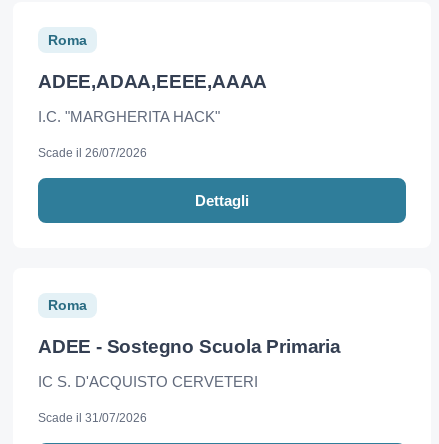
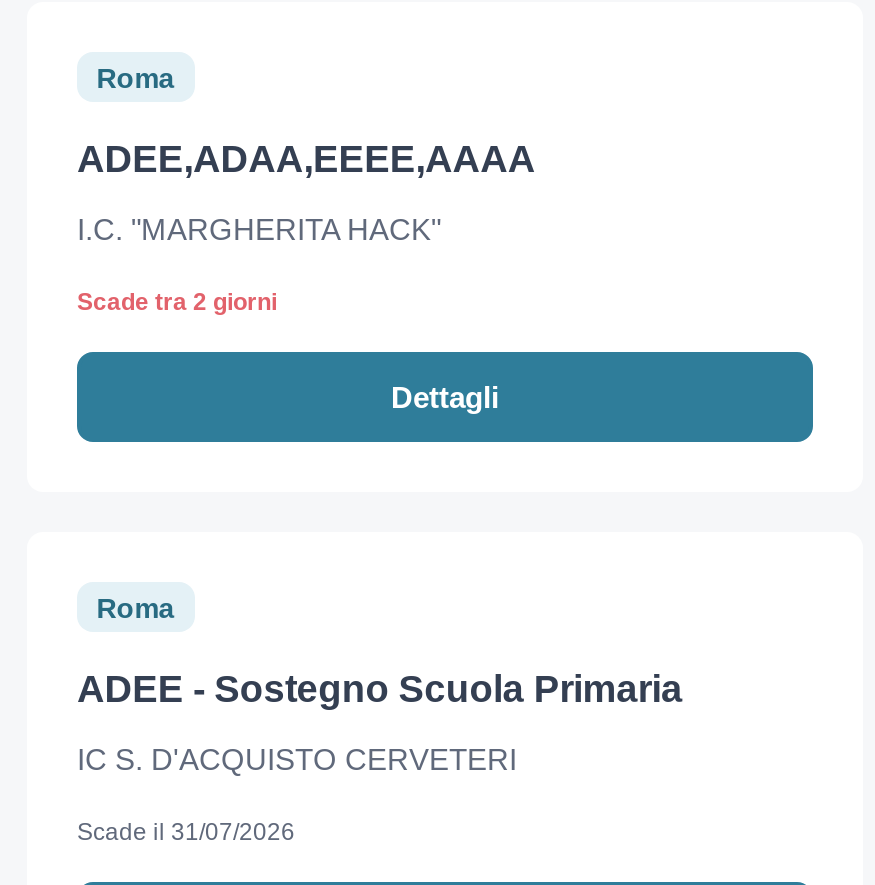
[38,146,147,160] Scade il 26/07/2026 -> [77,288,277,316] Scade tra 2 giorni

